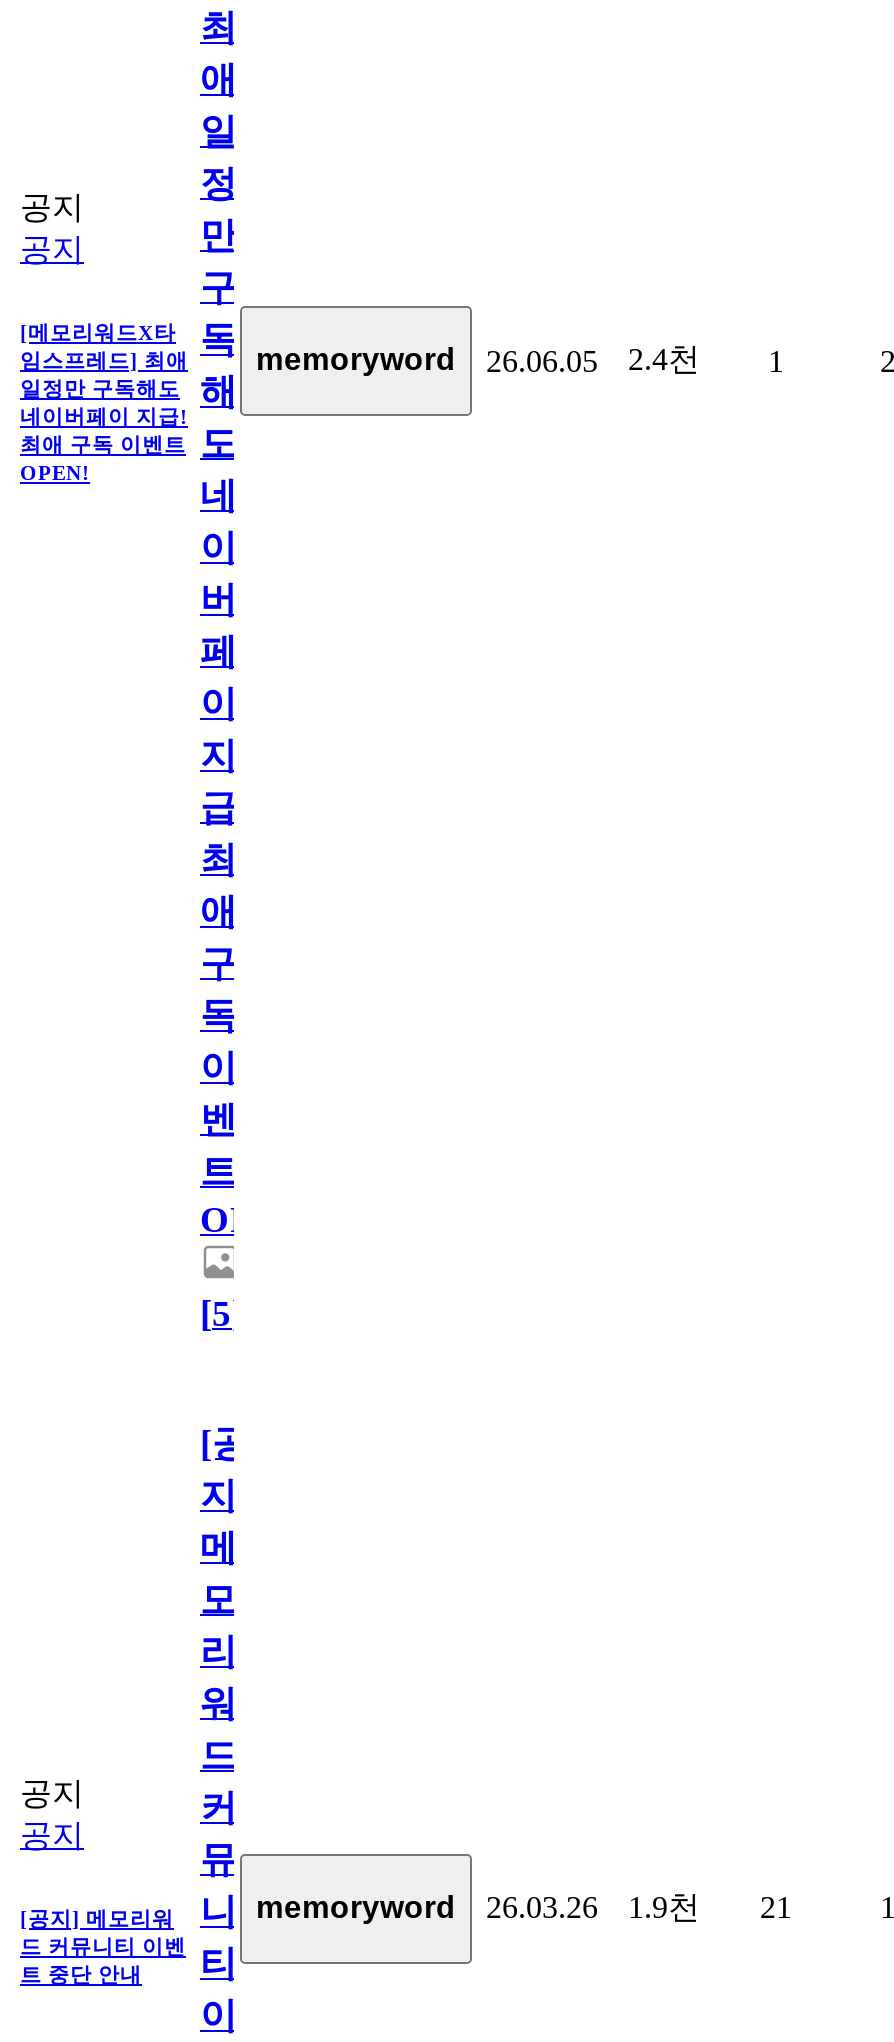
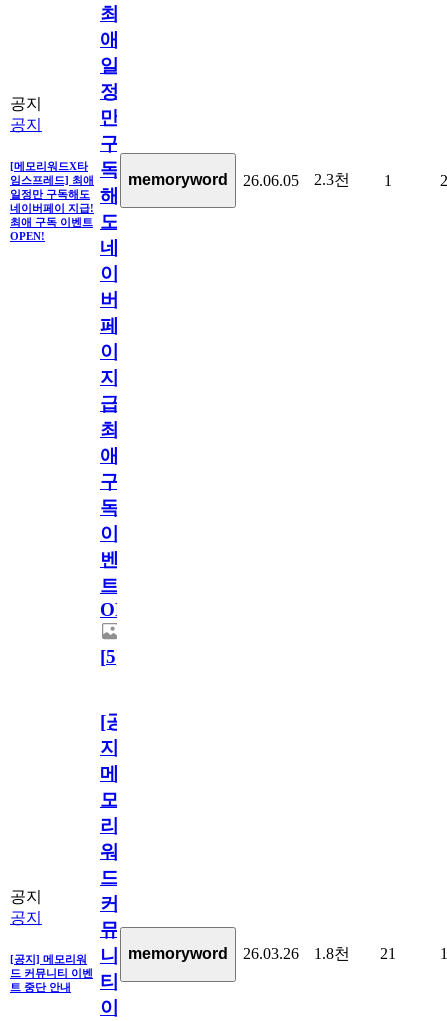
[20,318,784,377] [메모리워드X타 독 memoryword 26.06.05 2.4천 1 -> [10,159,392,188] [메모리워드X타 독 memoryword 26.06.05 2.3천 1
[628,1889,700,1923] 1.9천 -> [314,944,350,961] 1.8천

